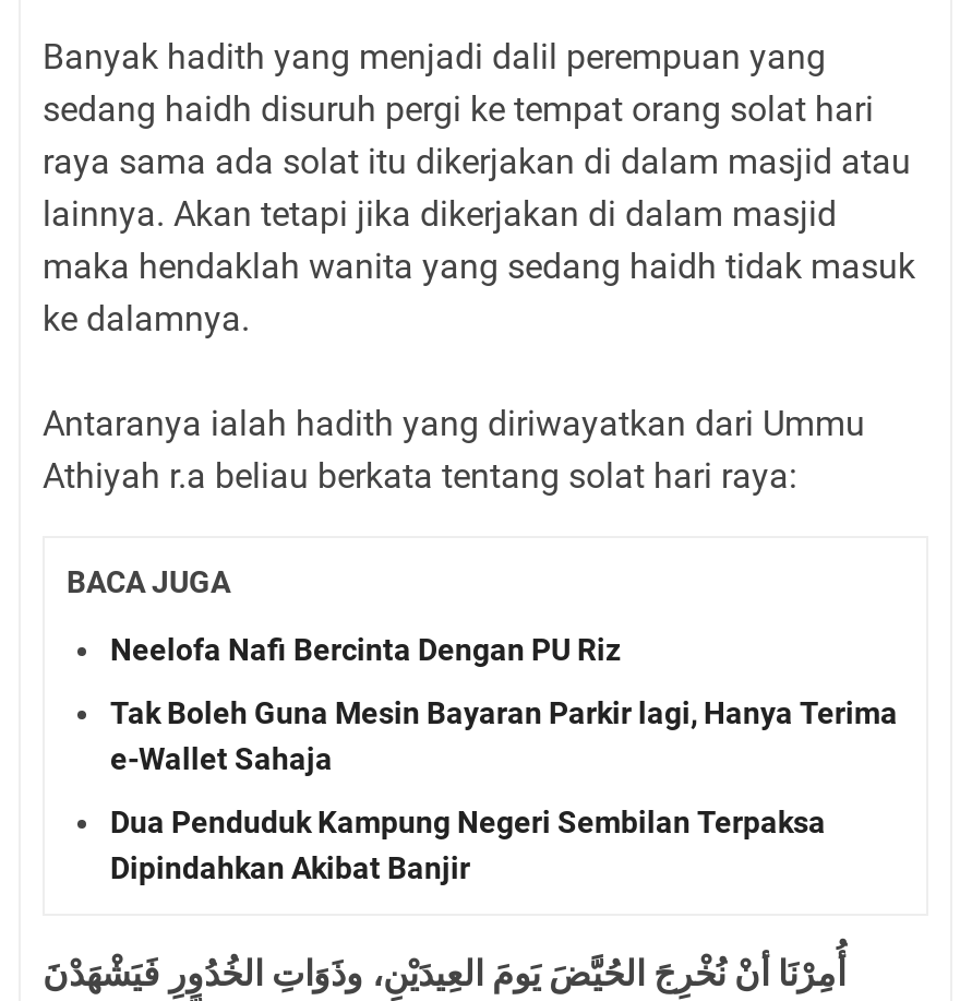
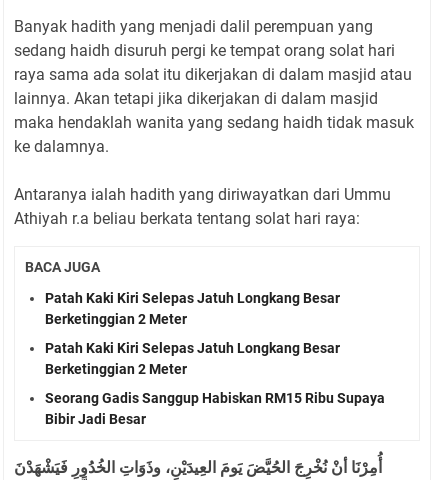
[110,631,621,666] Neelofa Nafi Bercinta Dengan PU Riz -> [45,290,340,327] Patah Kaki Kiri Selepas Jatuh Longkang Besar | Berketinggian 2 Meter
[110,694,898,775] Tak Boleh Guna Mesin Bayaran Parkir lagi, Hanya Terima | e-Wallet Sahaja -> [45,340,340,377] Patah Kaki Kiri Selepas Jatuh Longkang Besar | Berketinggian 2 Meter
[110,804,826,884] Dua Penduduk Kampung Negeri Sembilan Terpaksa | Dipindahkan Akibat Banjir -> [45,390,385,427] Seorang Gadis Sanggup Habiskan RM15 Ribu Supaya | Bibir Jadi Besar

